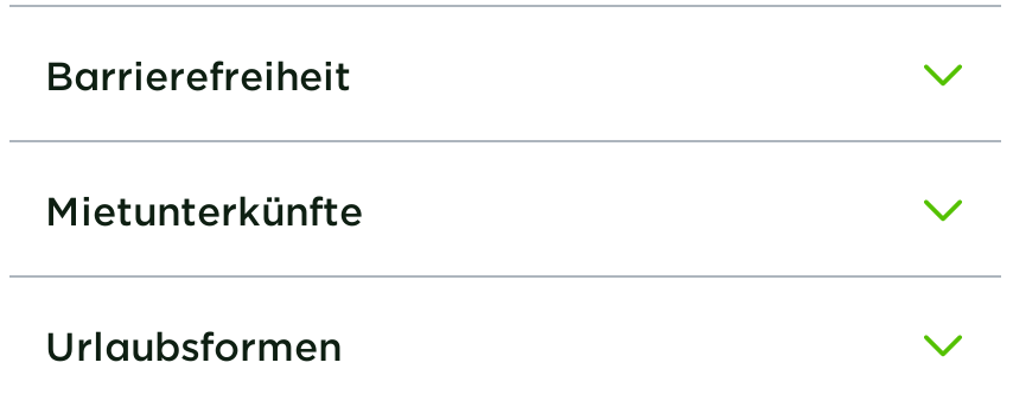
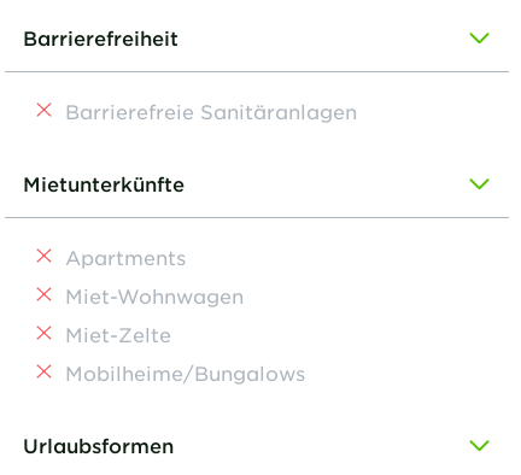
none -> [65,98,357,123] Barrierefreie Sanitäranlagen
none -> [65,244,305,384] Apartments | Miet-Wohnwagen | Miet-Zelte | Mobilheime/Bungalows

